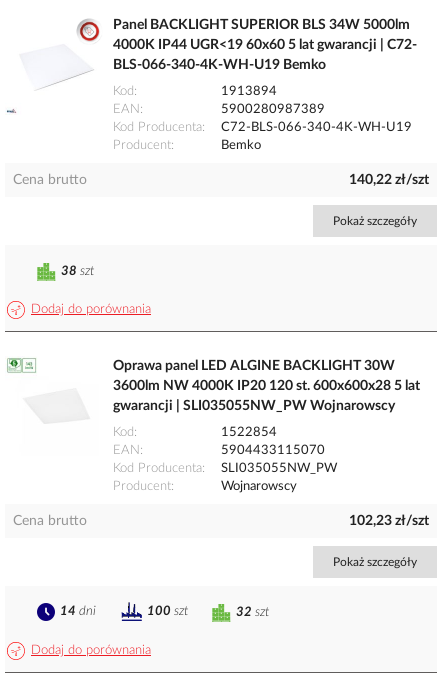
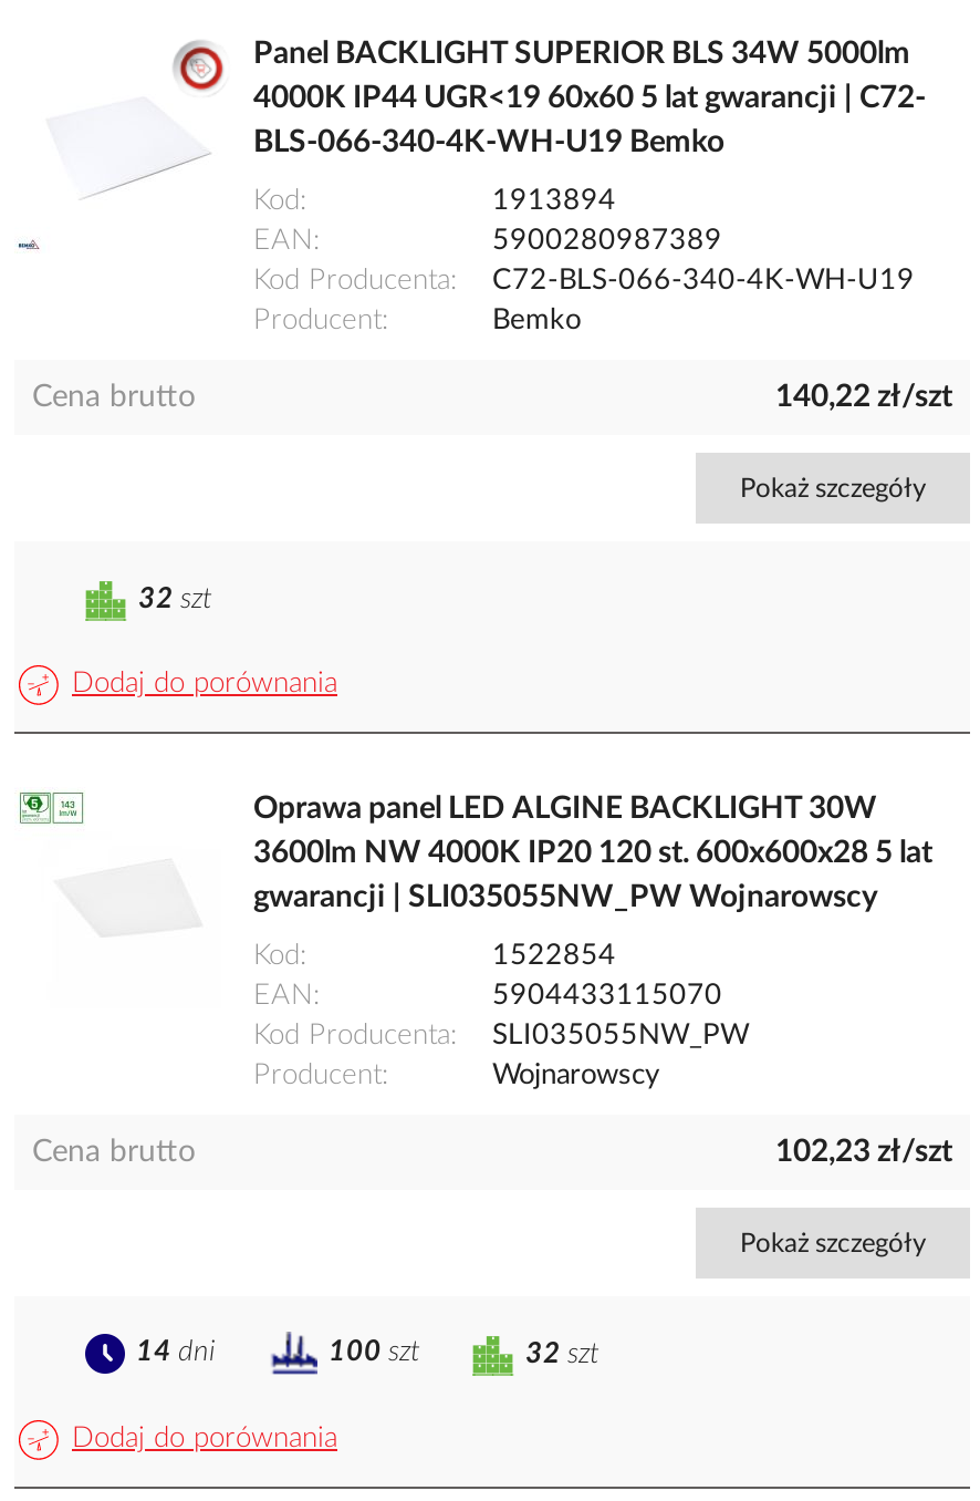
[61,265,94,278] 38 szt -> [138,586,211,615] 32 szt

